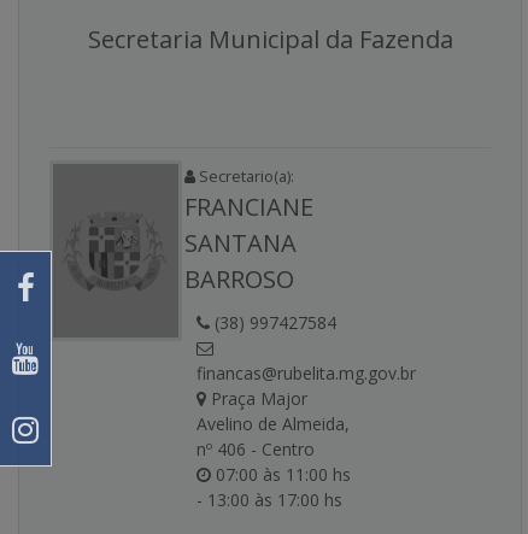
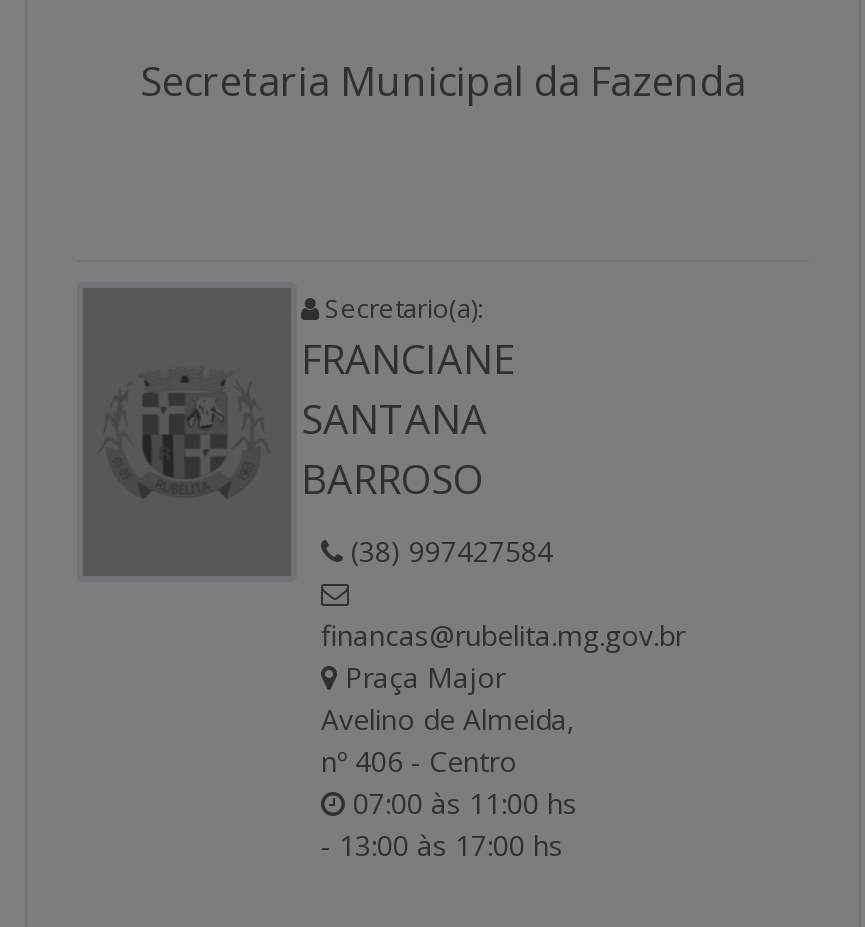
[4,250,53,468] [image] -> none

